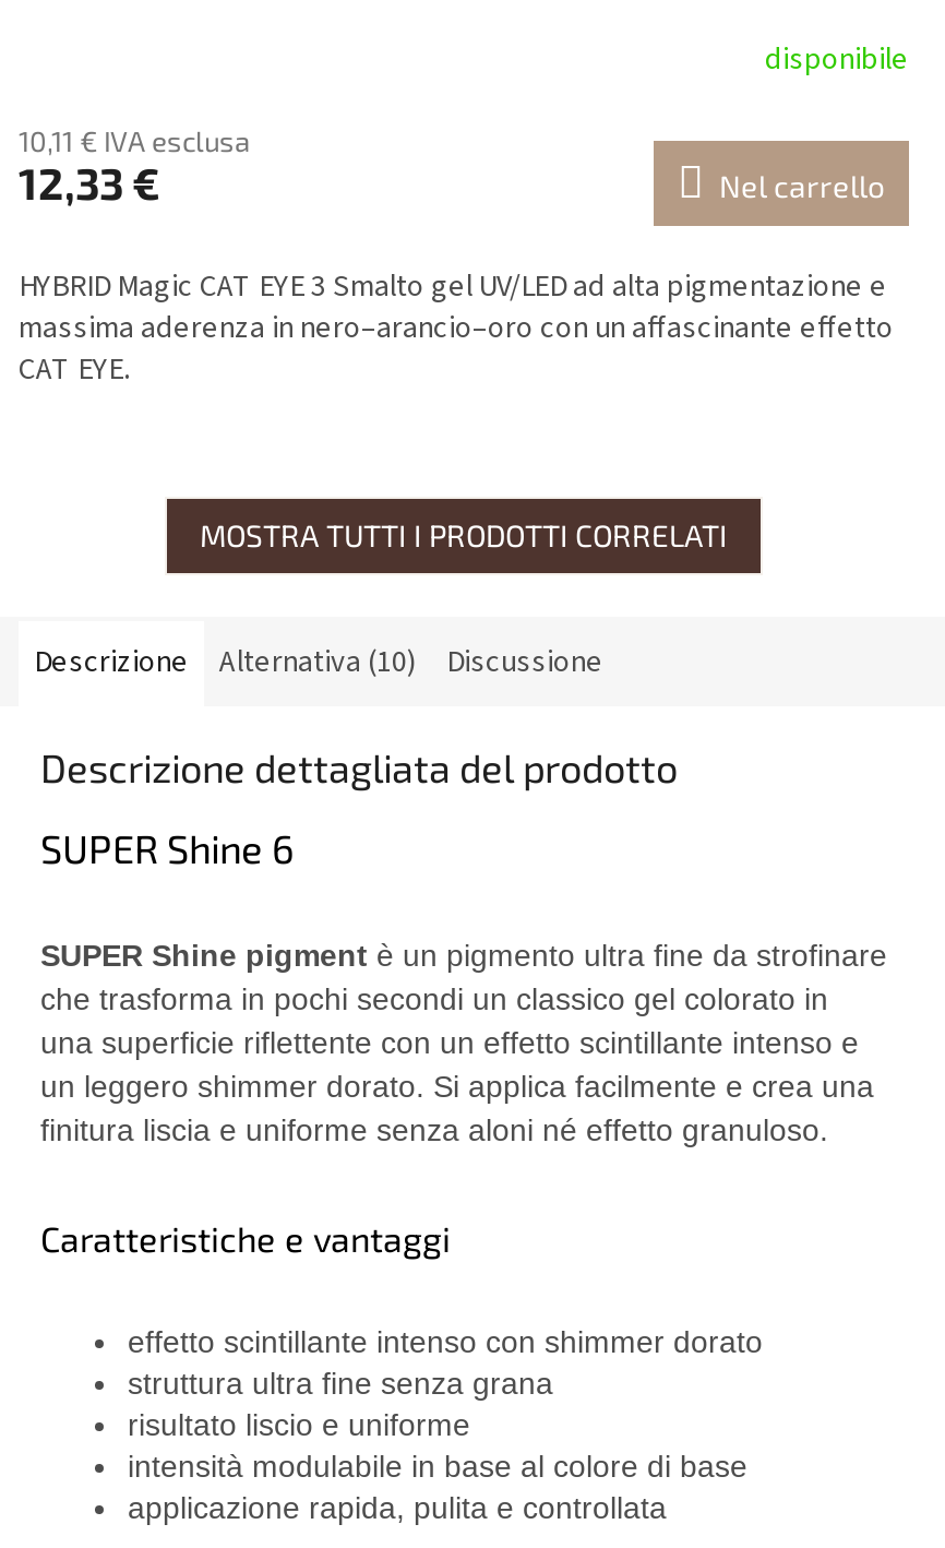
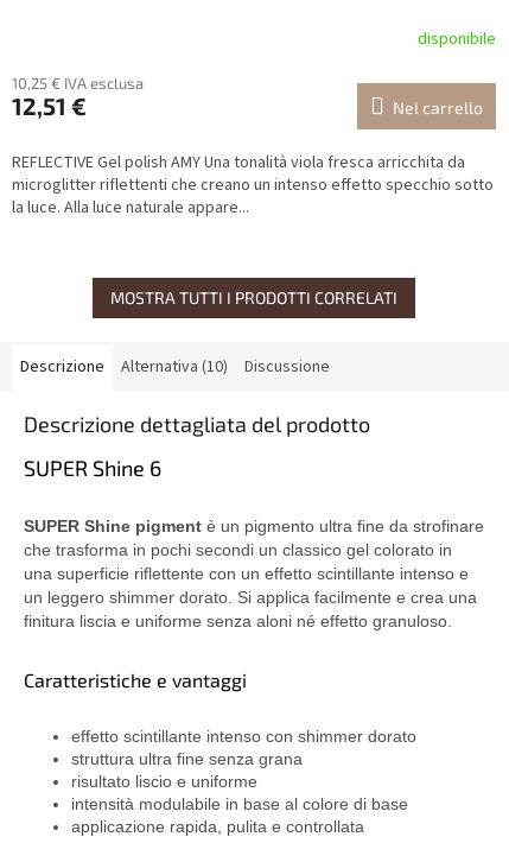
[19,124,250,159] 10,11 € IVA esclusa -> [12,74,144,93] 10,25 € IVA esclusa
[19,156,160,209] 12,33 € -> [12,92,87,120] 12,51 €
[19,265,894,392] HYBRID Magic CAT EYE 3 Smalto gel UV/LED ad alta pigmentazione e | massima aderenza in nero–arancio–oro con un affascinante effetto | CAT EYE. -> [12,151,494,220] REFLECTIVE Gel polish AMY Una tonalità viola fresca arricchita da | microglitter riflettenti che creano un intenso effetto specchio sotto | la luce. Alla luce naturale appare...

